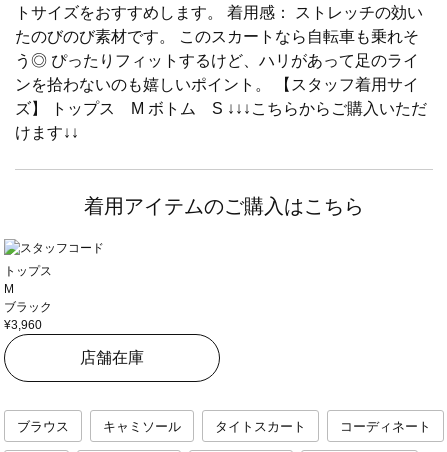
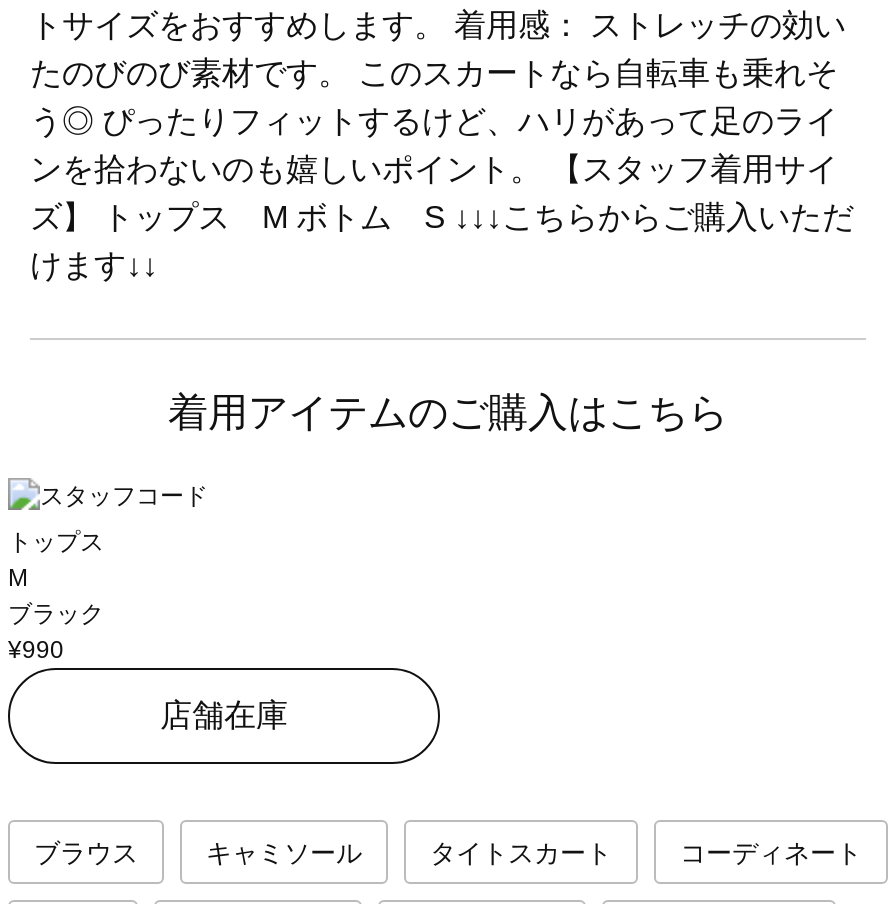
[4,318,42,332] ¥3,960 -> [8,636,64,664] ¥990

